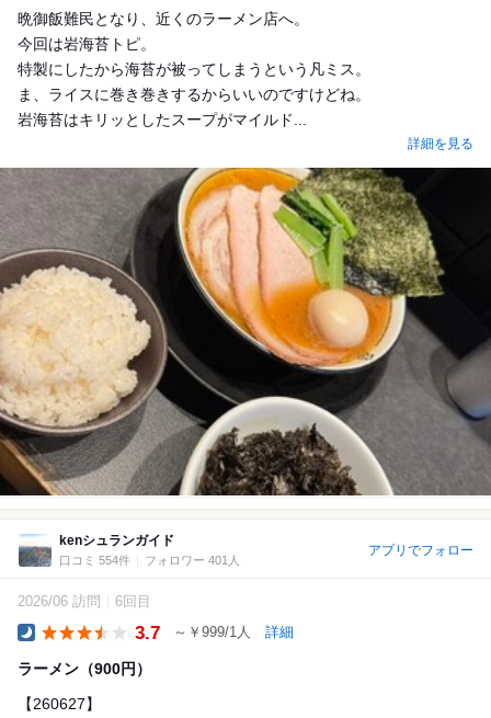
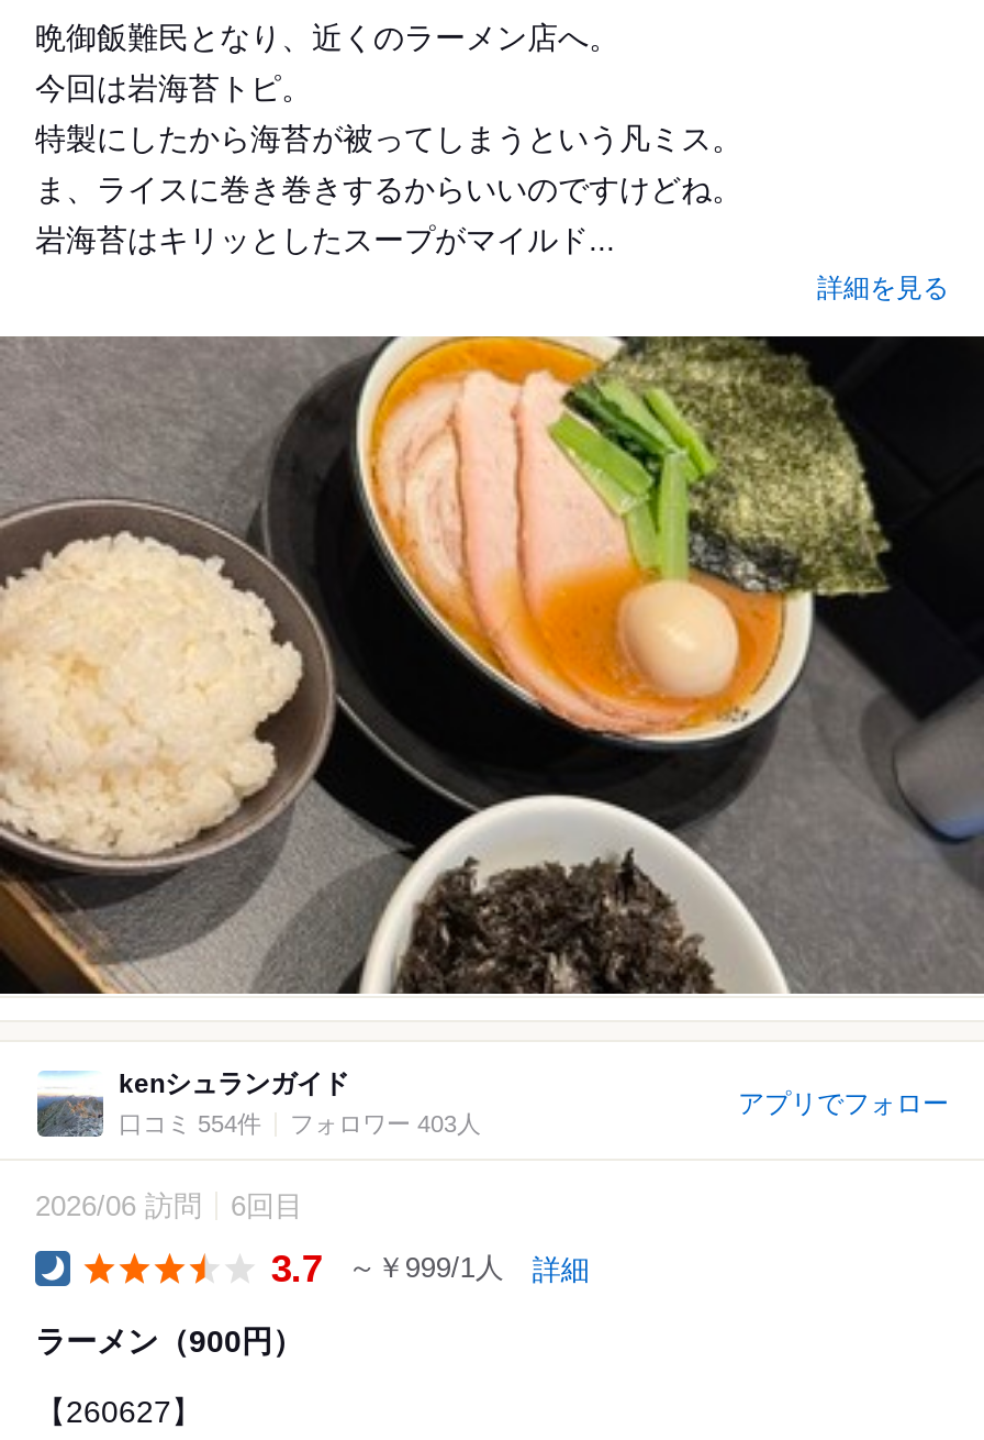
[145,554,240,567] フォロワー 401人 -> [290,1110,481,1137] フォロワー 403人

